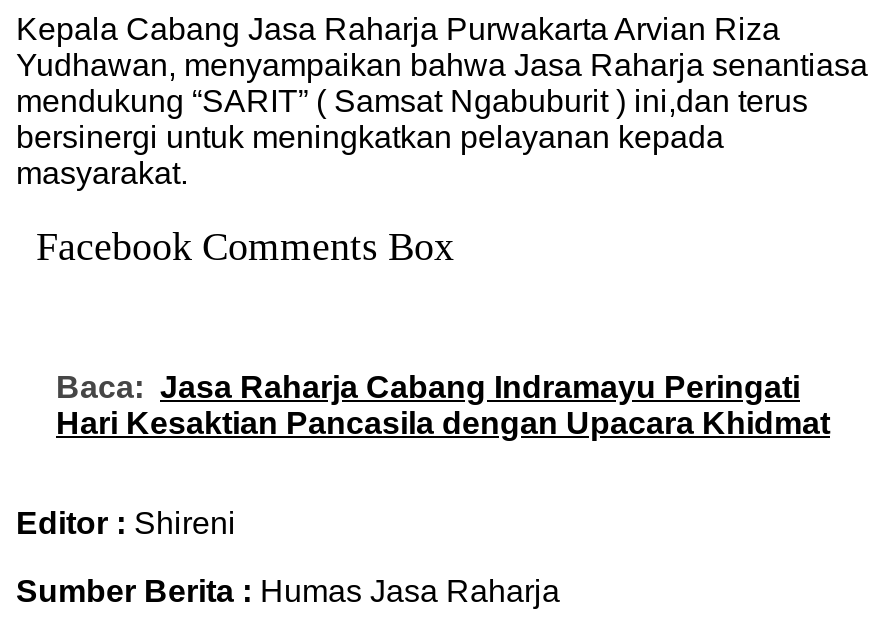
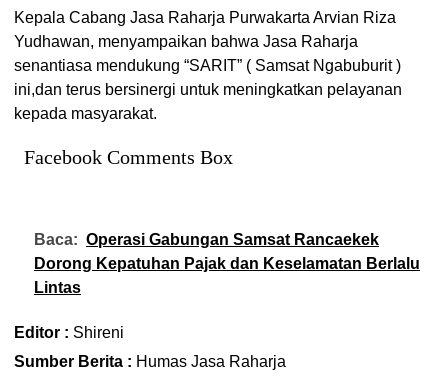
[56,370,830,440] Baca: Jasa Raharja Cabang Indramayu Peringati | Hari Kesaktian Pancasila dengan Upacara Khidmat -> [34,231,420,296] Baca: Operasi Gabungan Samsat Rancaekek | Dorong Kepatuhan Pajak dan Keselamatan Berlalu | Lintas

